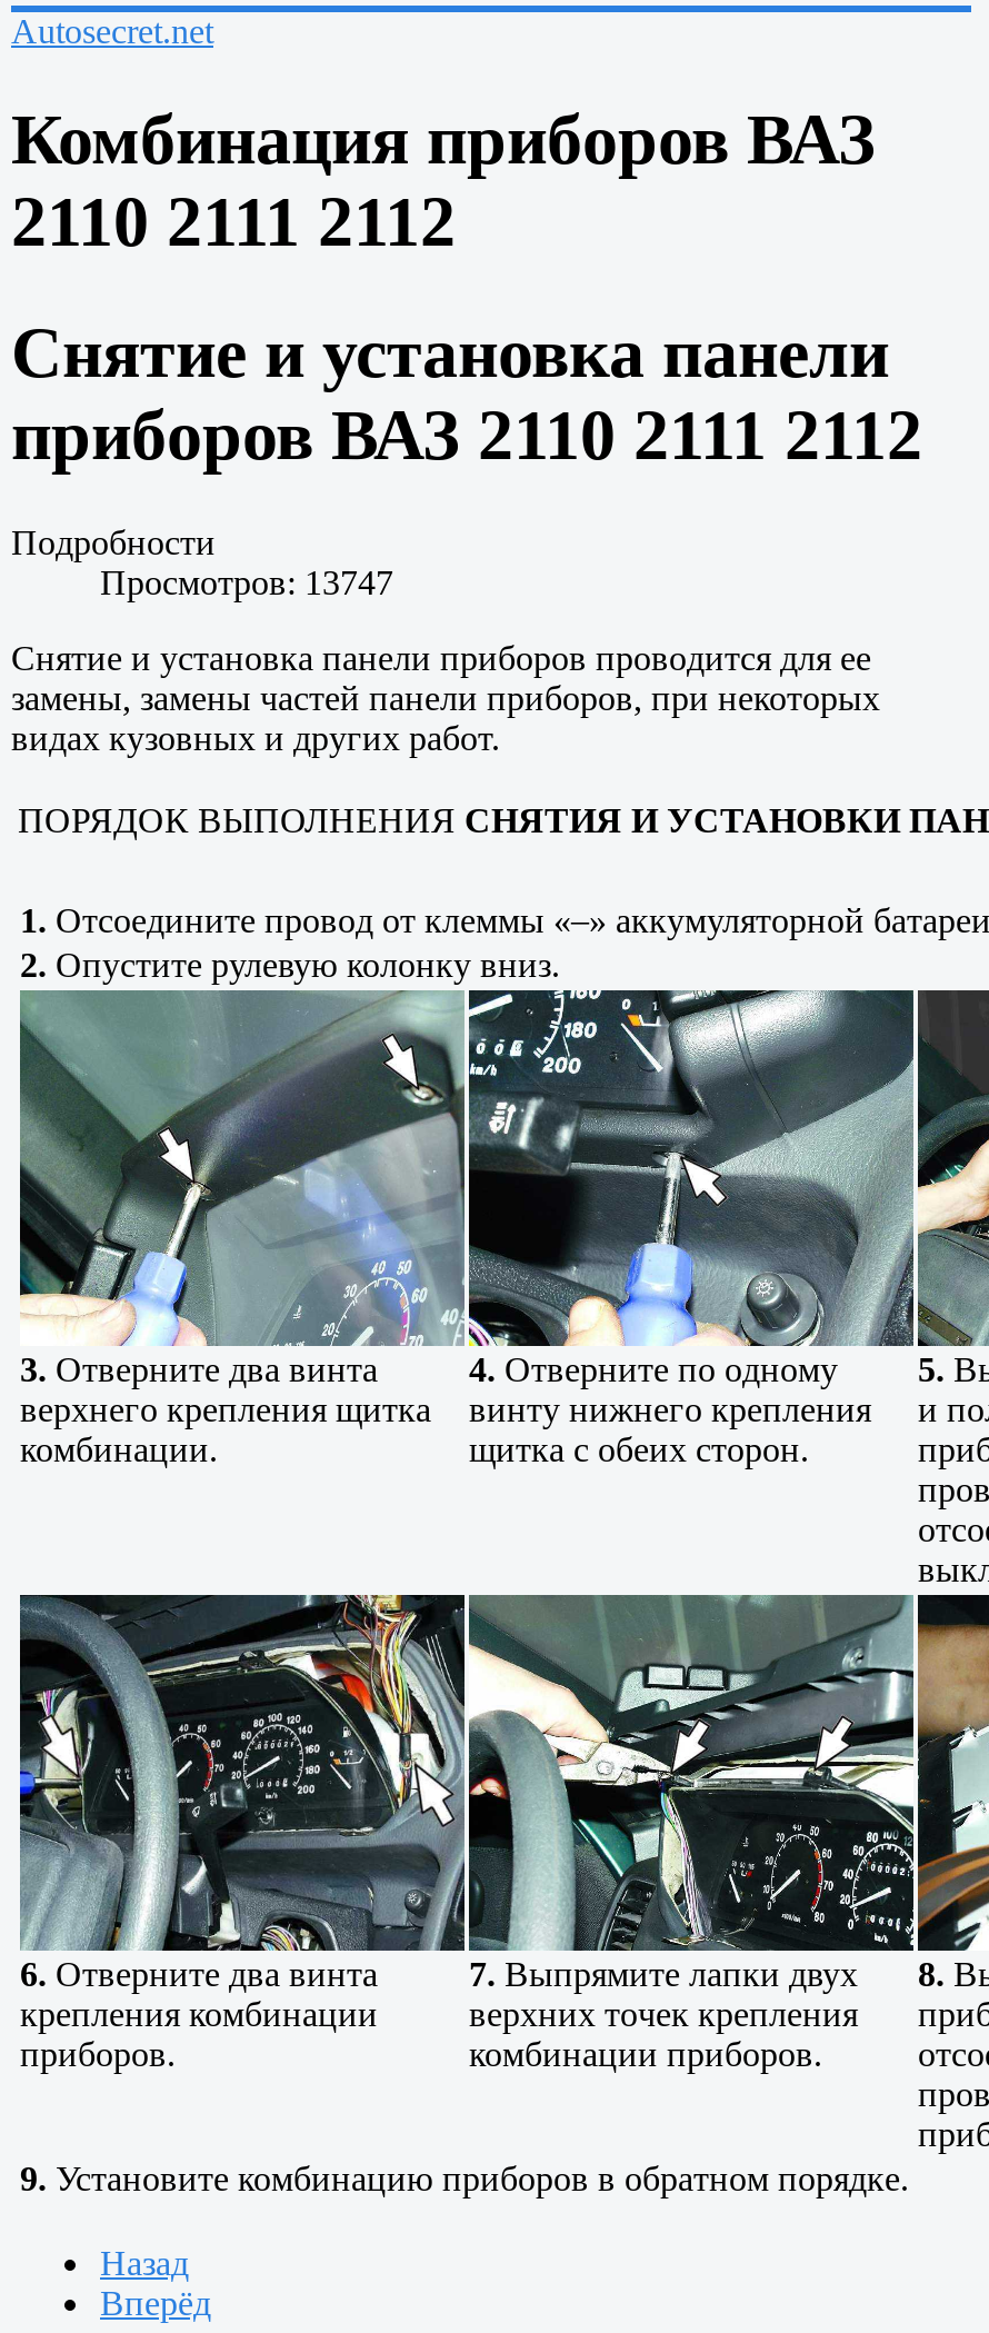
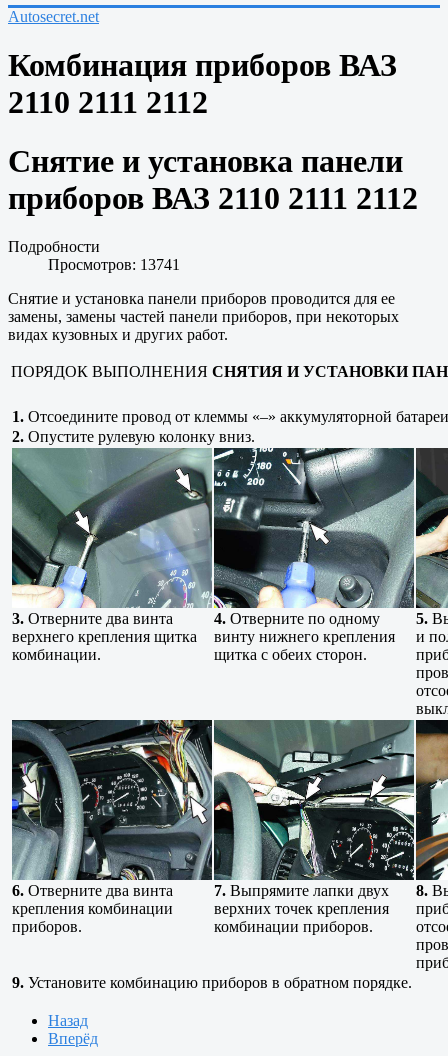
[100,564,393,602] Просмотров: 13747 -> [48,256,180,273] Просмотров: 13741

